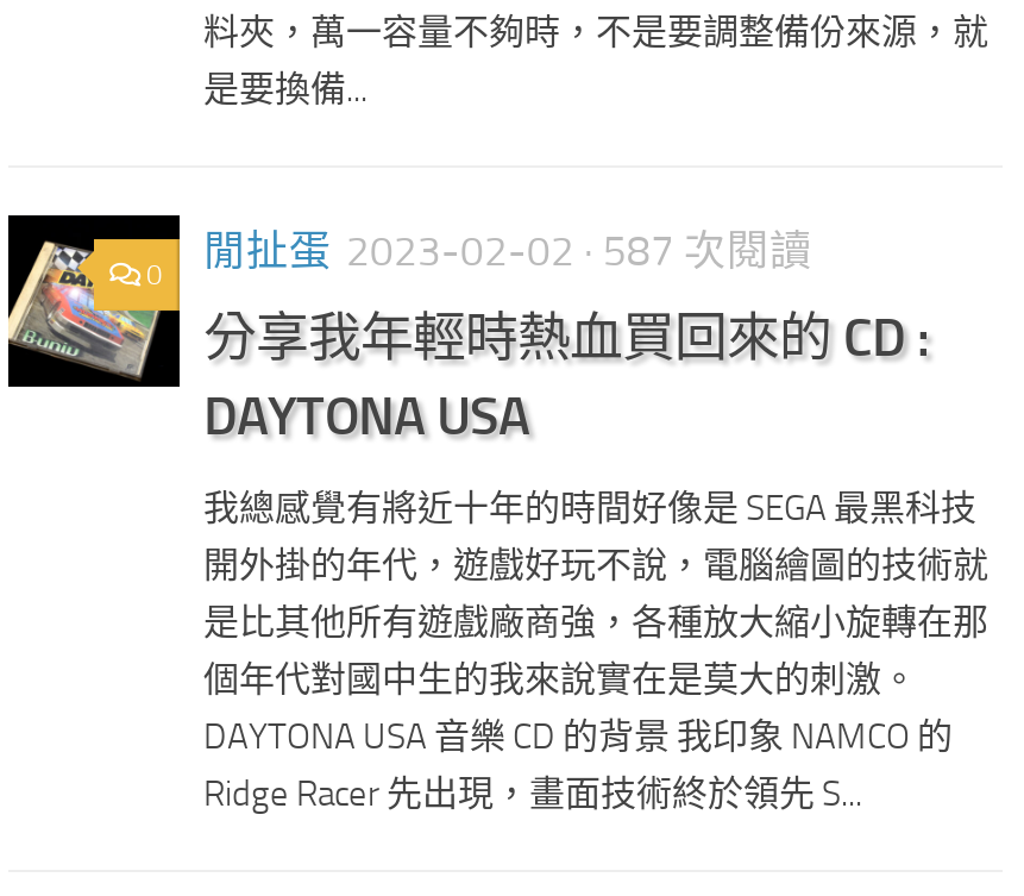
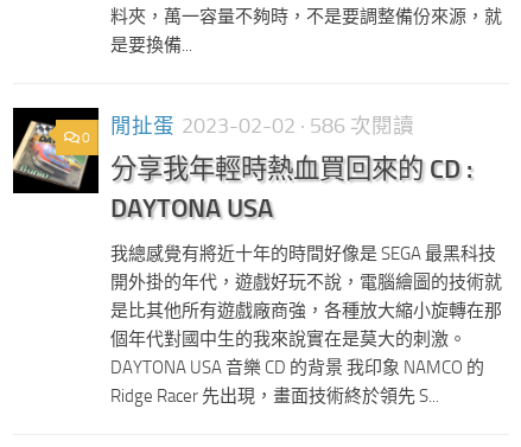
[203,226,812,274] 閒扯蛋 2023-02-02 · 587 次閱讀 -> [110,113,414,137] 閒扯蛋 2023-02-02 · 586 次閱讀

